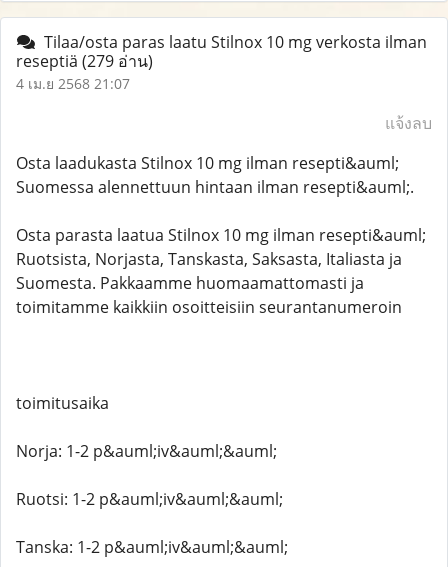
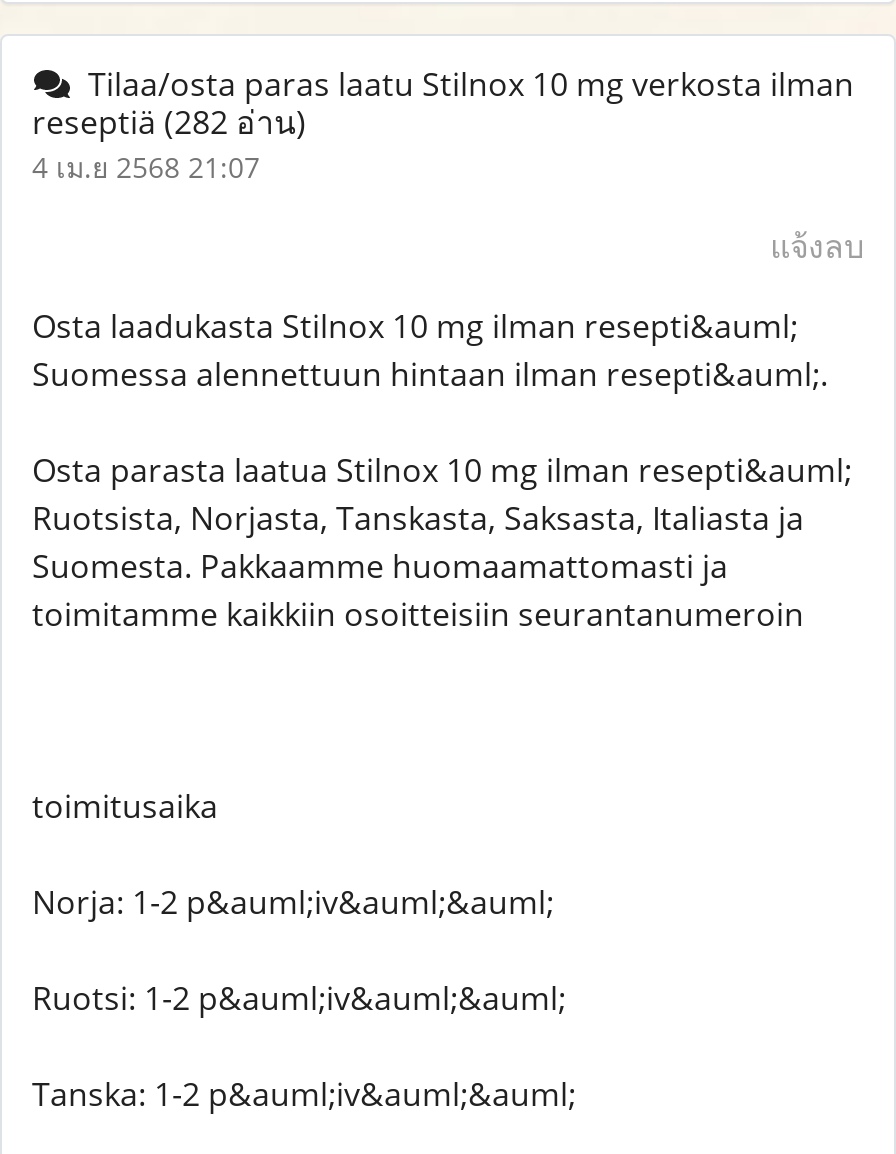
[16,50,153,72] reseptiä (279 อ่าน) -> [32,100,306,144] reseptiä (282 อ่าน)

